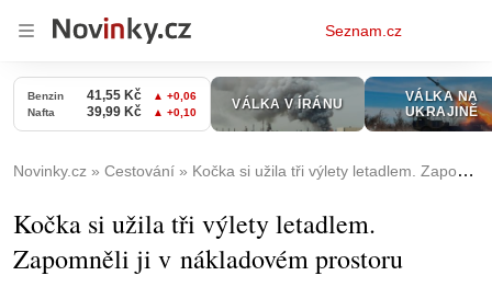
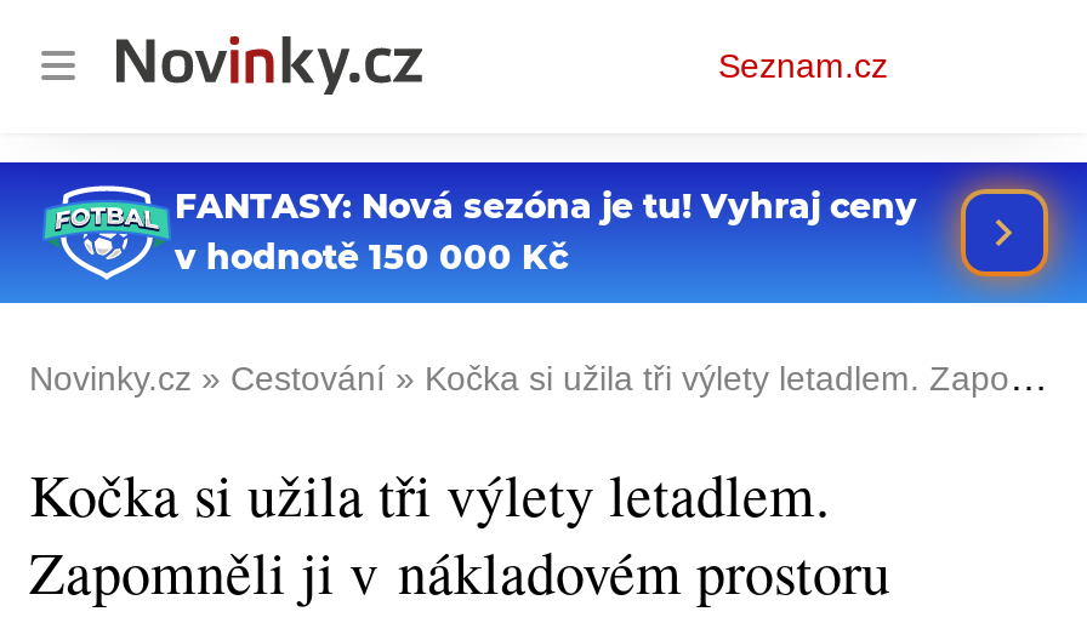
[3,74,489,137] [image] -> [7,160,1080,305] [image]

